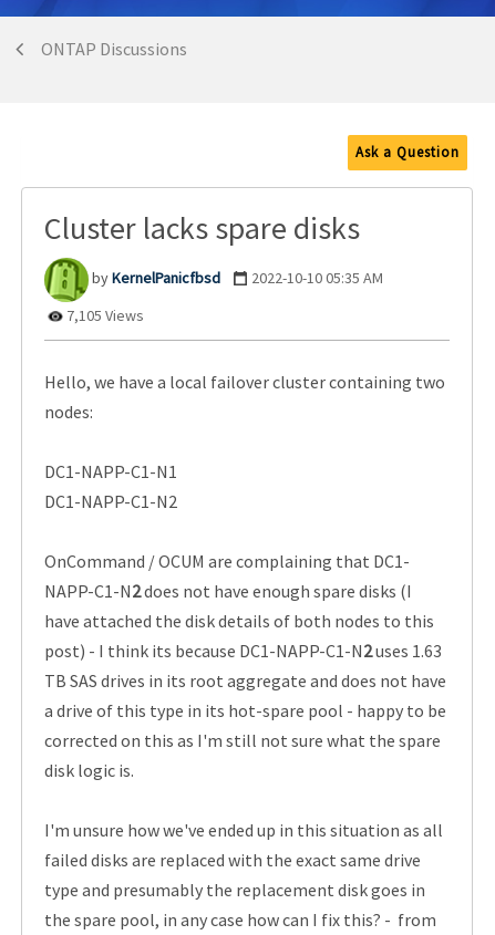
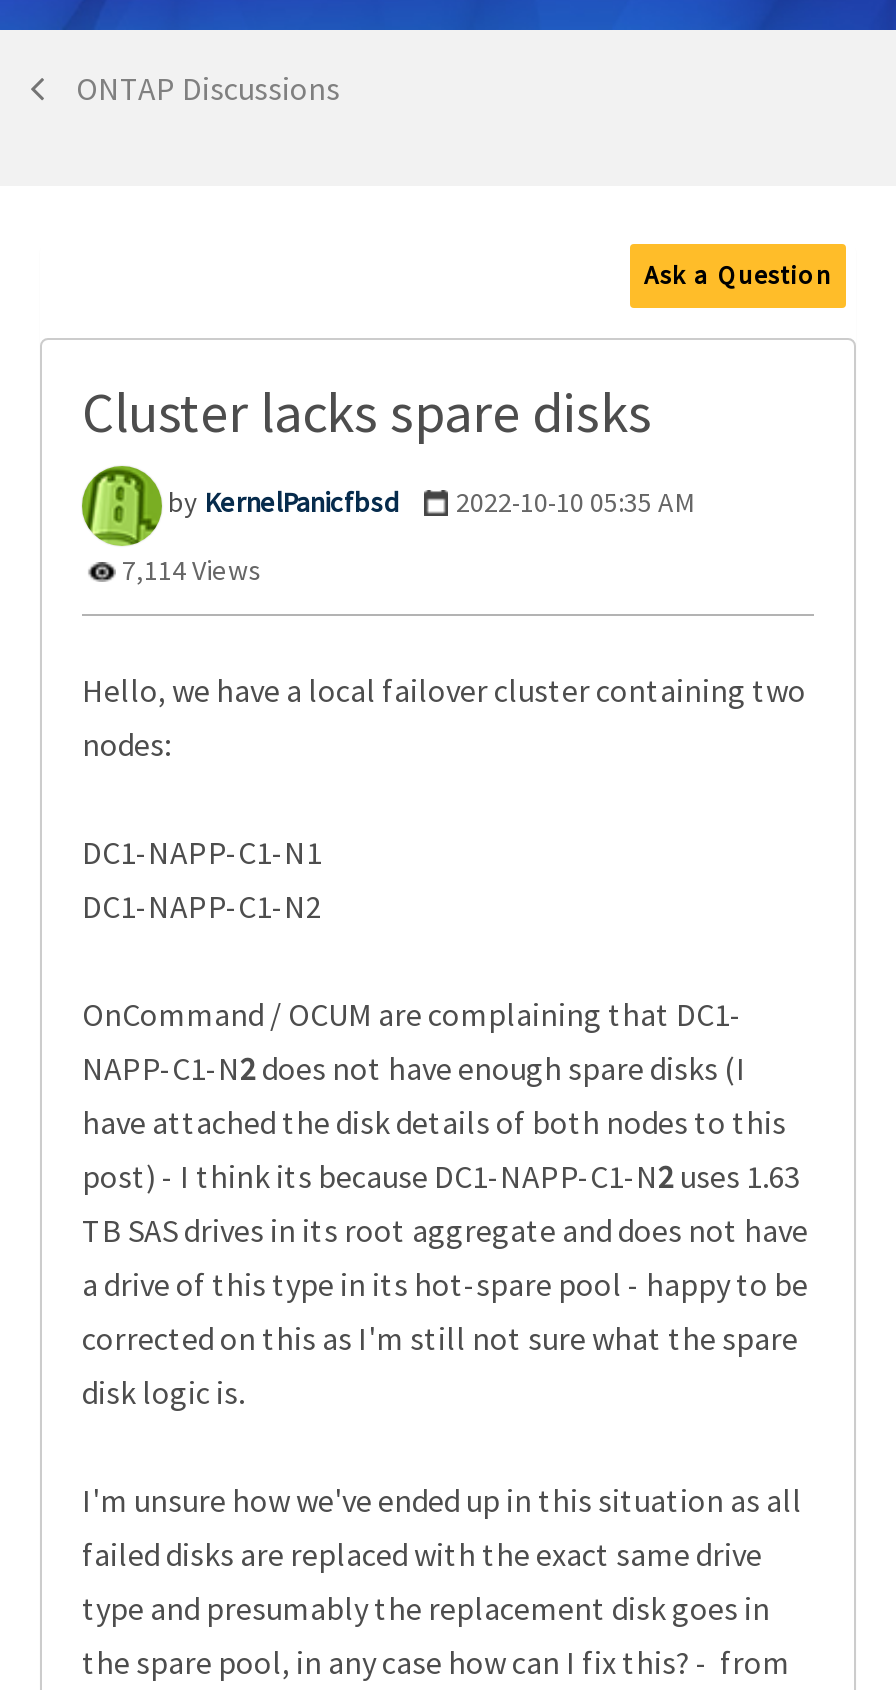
[63,305,144,325] 7,105 Views -> [116,552,262,588] 7,114 Views

